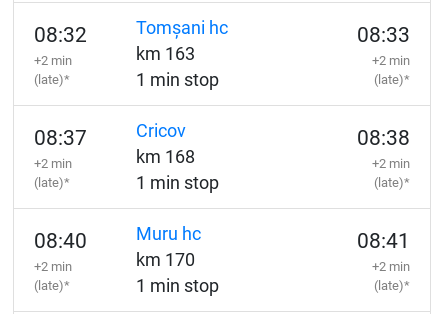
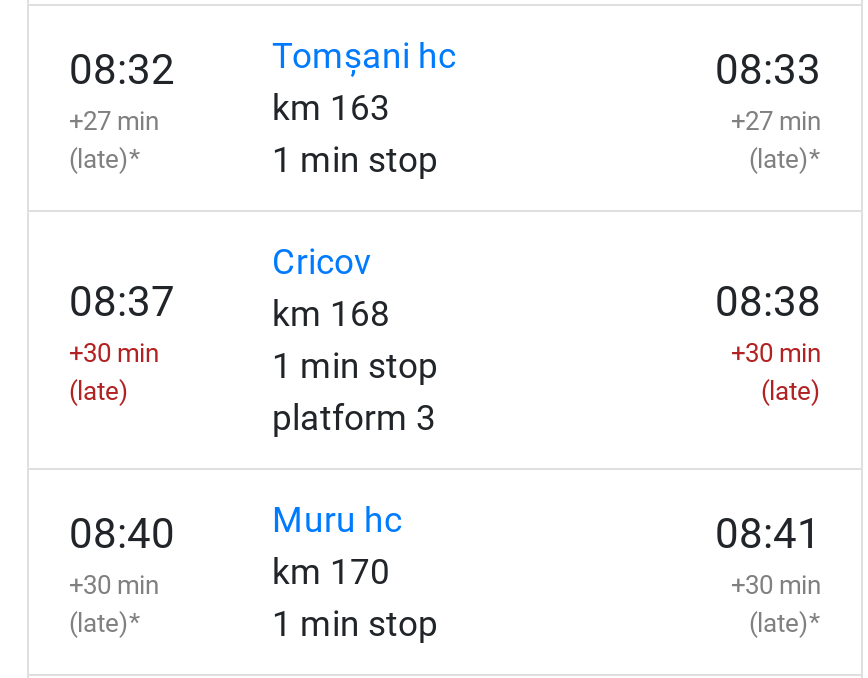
[34,52,72,67] +2 min -> [69,105,159,135] +27 min
[372,52,410,67] +2 min -> [731,105,821,135] +27 min
[34,155,72,189] +2 min | (late)* -> [69,337,159,405] +30 min | (late)
[372,155,410,189] +2 min | (late)* -> [731,337,821,405] +30 min | (late)
none -> [272,398,436,438] platform 3
[34,258,72,273] +2 min -> [69,569,159,599] +30 min
[372,258,410,273] +2 min -> [731,569,821,599] +30 min

